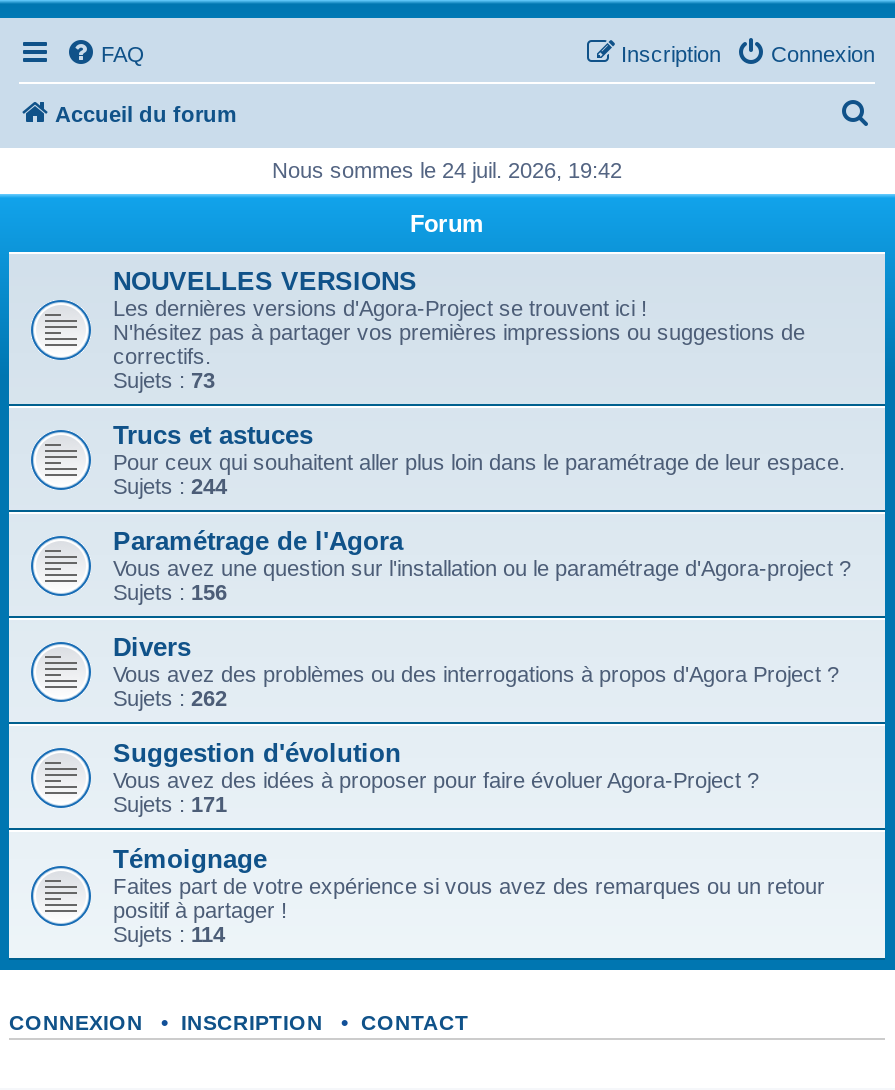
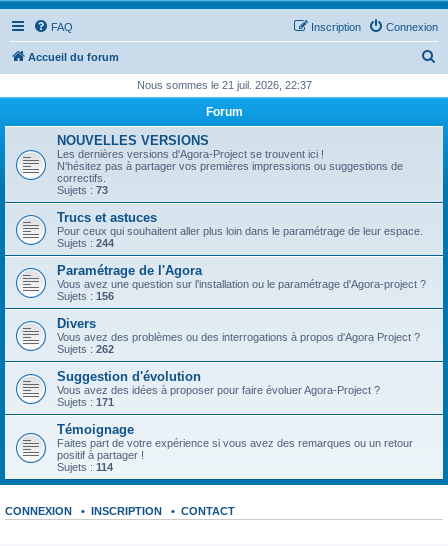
[272,158,622,182] Nous sommes le 24 juil. 2026, 19:42 -> [136,79,311,91] Nous sommes le 21 juil. 2026, 22:37

